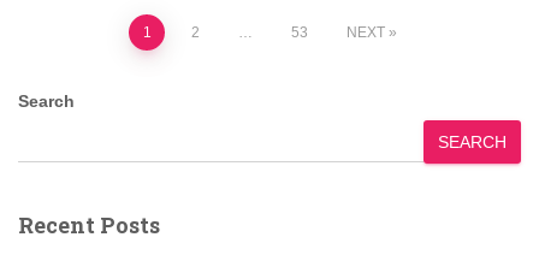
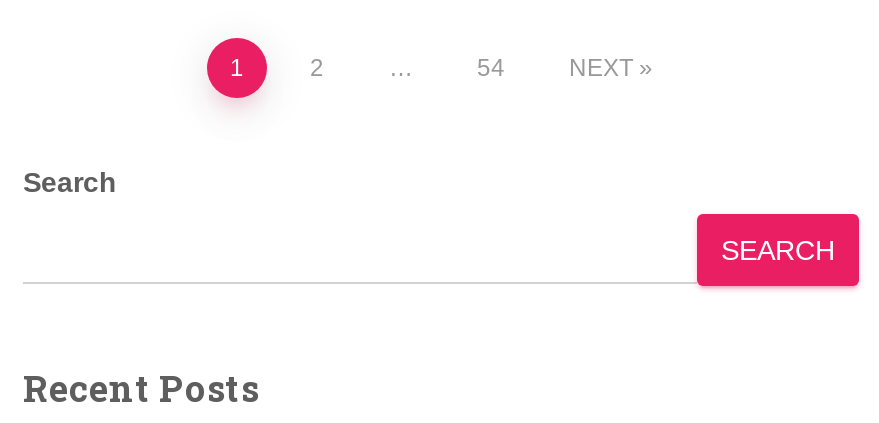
[291,24,308,41] 53 -> [477,54,505,82] 54

